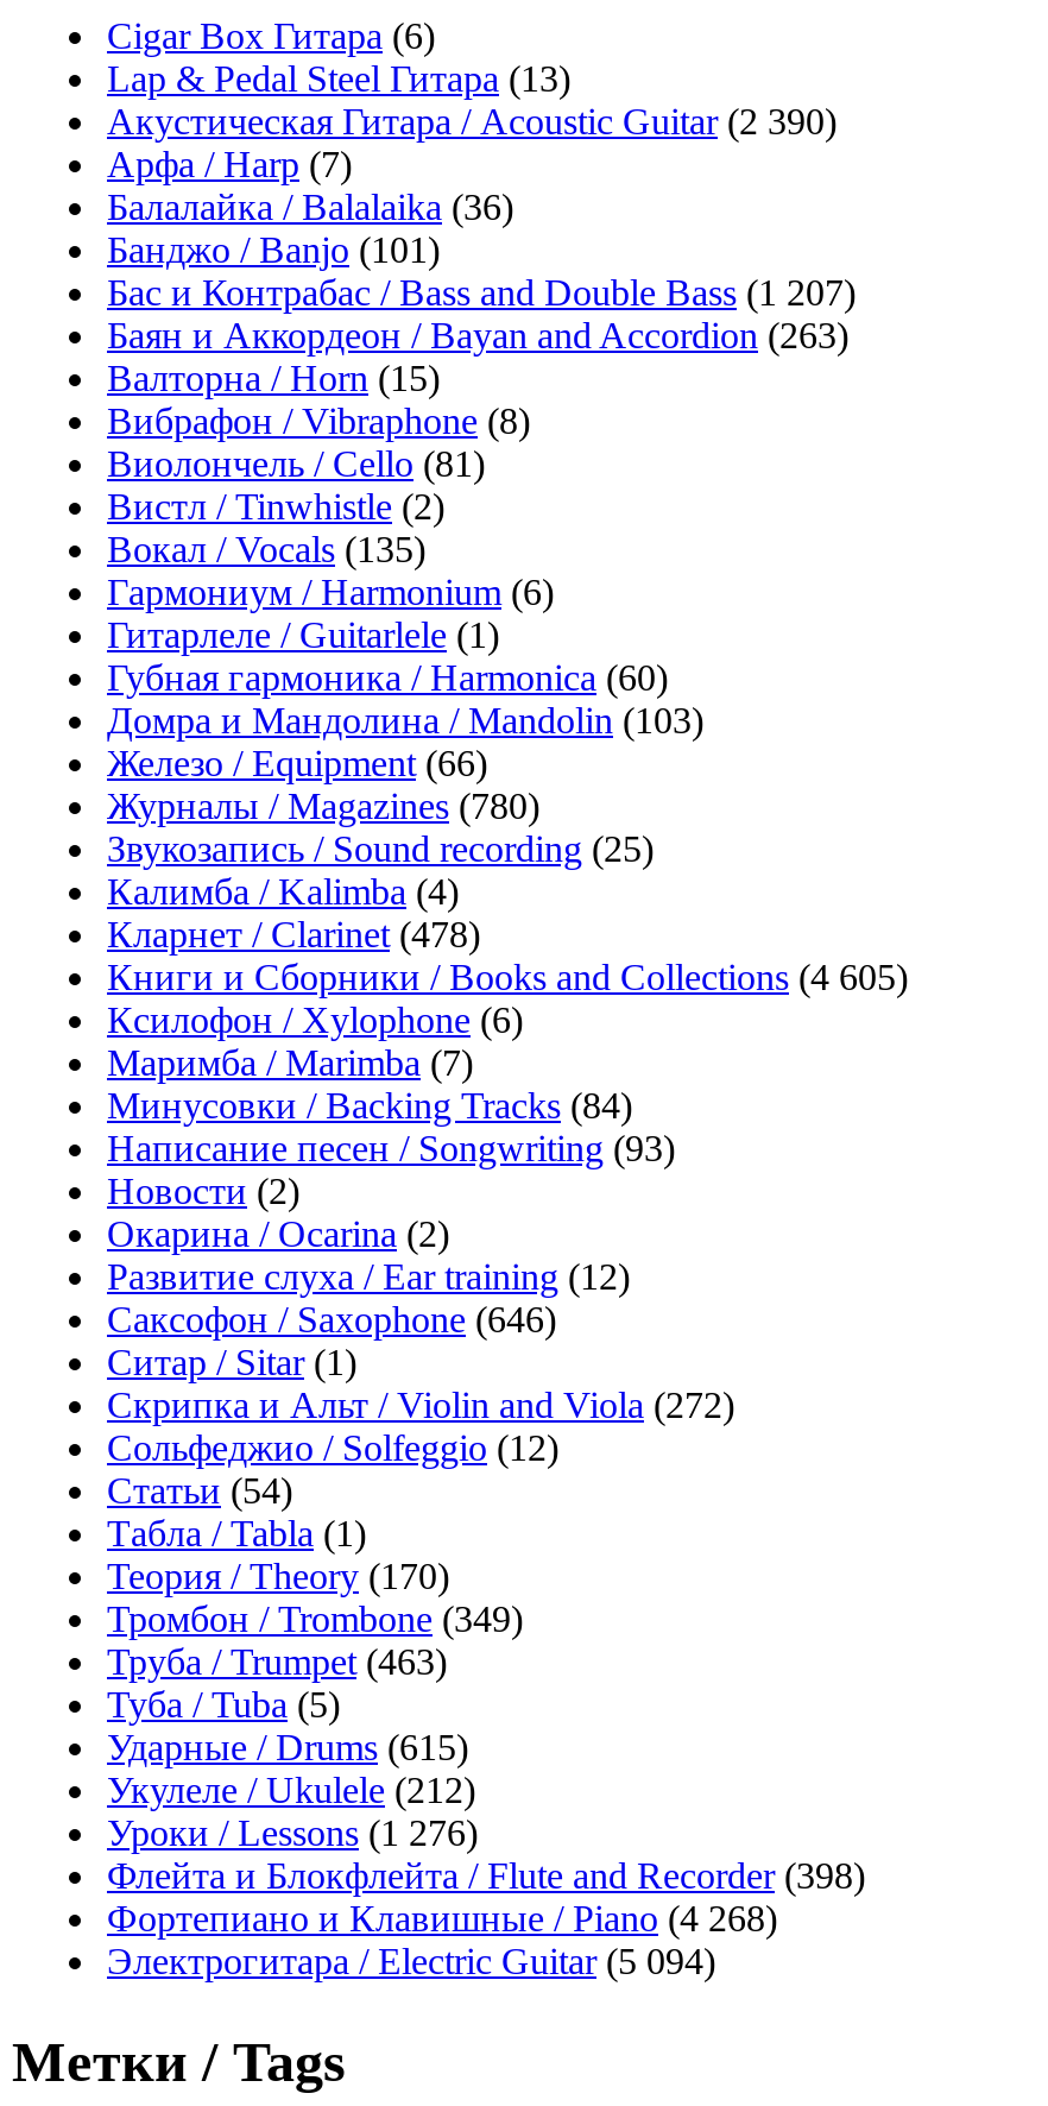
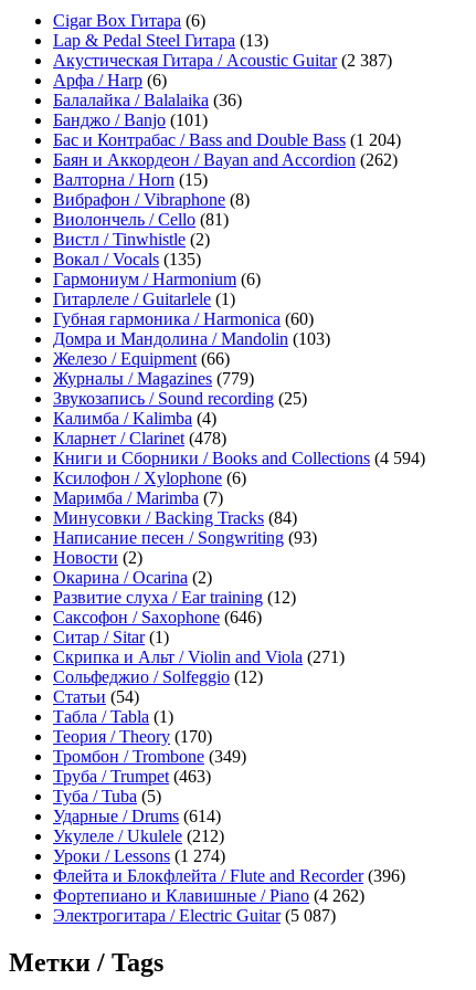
[107,102,836,142] Акустическая Гитара / Acoustic Guitar (2 390) -> [53,51,392,70] Акустическая Гитара / Acoustic Guitar (2 387)
[107,145,352,185] Арфа / Harp (7) -> [53,71,167,90] Арфа / Harp (6)
[107,273,856,313] Бас и Контрабас / Bass and Double Bass (1 207) -> [53,131,401,149] Бас и Контрабас / Bass and Double Bass (1 204)
[107,316,848,356] Баян и Аккордеон / Bayan and Accordion (263) -> [53,151,398,169] Баян и Аккордеон / Bayan and Accordion (262)
[107,786,539,827] Журналы / Magazines (780) -> [53,369,254,388] Журналы / Magazines (779)
[107,957,908,998] Книги и Сборники / Books and Collections (4 605) -> [53,449,425,468] Книги и Сборники / Books and Collections (4 594)
[107,1385,734,1426] Скрипка и Альт / Violin and Viola (272) -> [53,648,345,667] Скрипка и Альт / Violin and Viola (271)
[107,1728,468,1768] Ударные / Drums (615) -> [53,807,221,826] Ударные / Drums (614)
[107,1813,478,1854] Уроки / Lessons (1 276) -> [53,847,225,865] Уроки / Lessons (1 274)
[107,1856,865,1896] Флейта и Блокфлейта / Flute and Recorder (398) -> [53,867,405,885] Флейта и Блокфлейта / Flute and Recorder (396)
[107,1899,777,1939] Фортепиано и Клавишные / Piano (4 268) -> [53,886,364,905] Фортепиано и Клавишные / Piano (4 262)
[107,1942,715,1982] Электрогитара / Electric Guitar (5 094) -> [53,906,336,925] Электрогитара / Electric Guitar (5 087)

